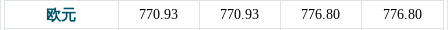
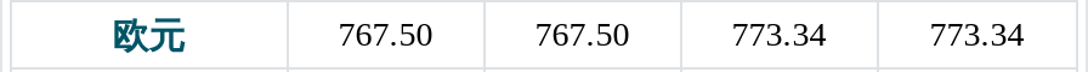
[139,7,178,22] 770.93 -> [338,18,433,54] 767.50
[220,7,259,22] 770.93 -> [535,18,630,54] 767.50
[301,7,340,22] 776.80 -> [732,18,826,54] 773.34
[383,7,422,22] 776.80 -> [930,18,1024,54] 773.34

